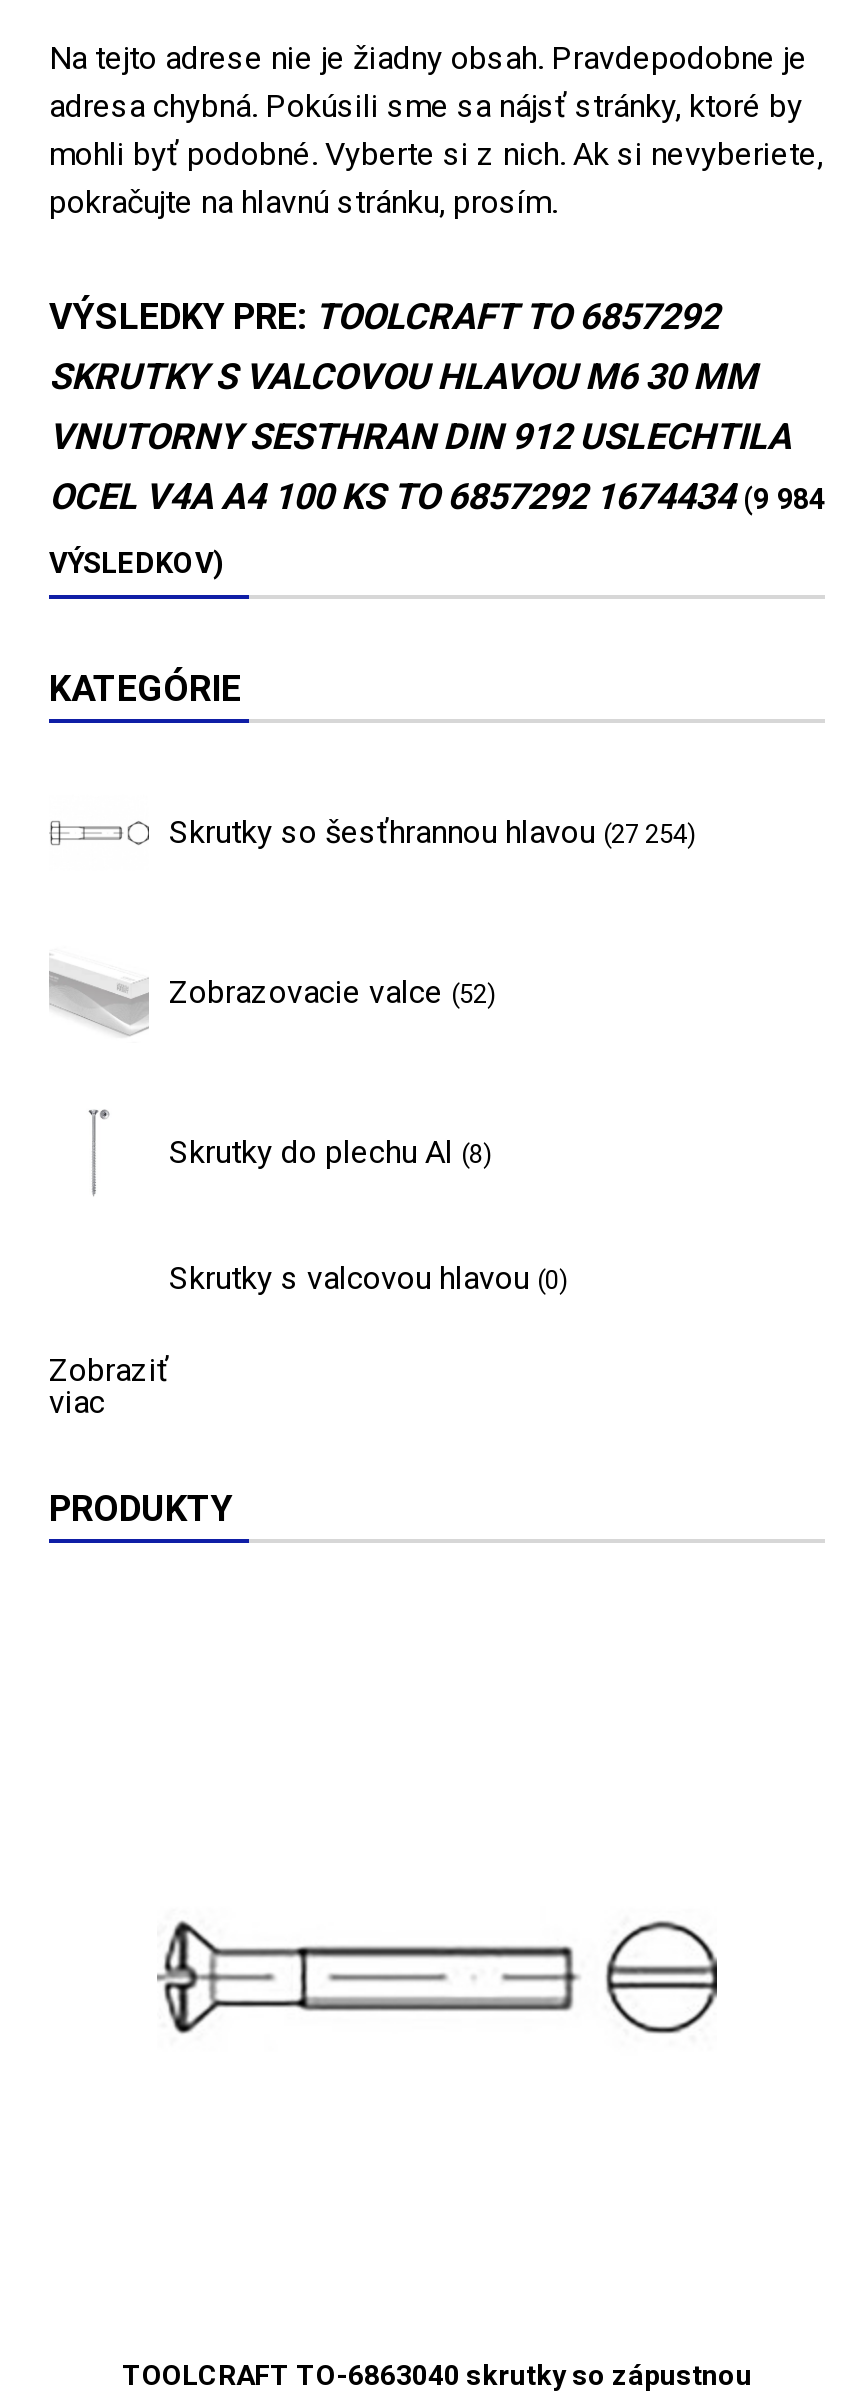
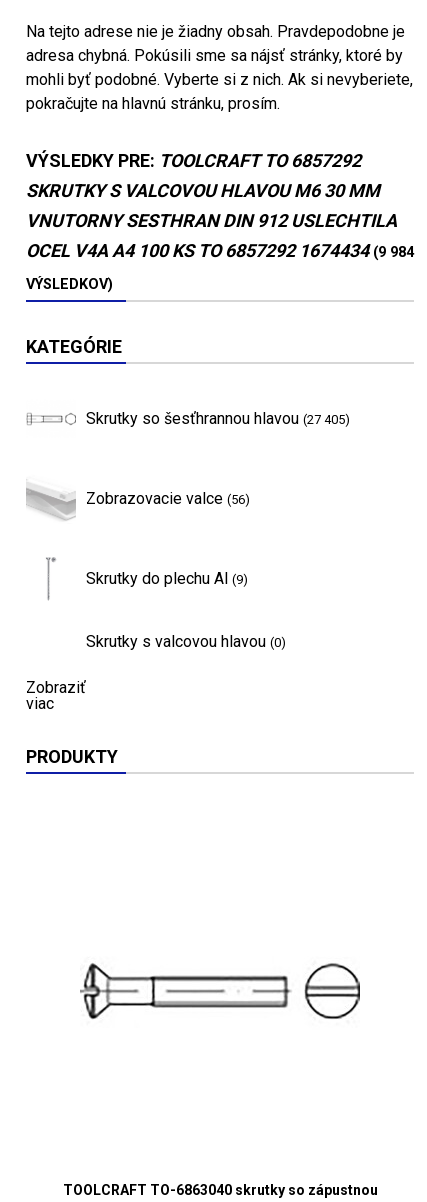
[169,813,697,851] Skrutky so šesťhrannou hlavou (27 254) -> [86,409,350,428] Skrutky so šesťhrannou hlavou (27 405)
[169,973,497,1011] Zobrazovacie valce (52) -> [86,489,250,508] Zobrazovacie valce (56)
[169,1133,493,1171] Skrutky do plechu Al (8) -> [86,569,248,588] Skrutky do plechu Al (9)

